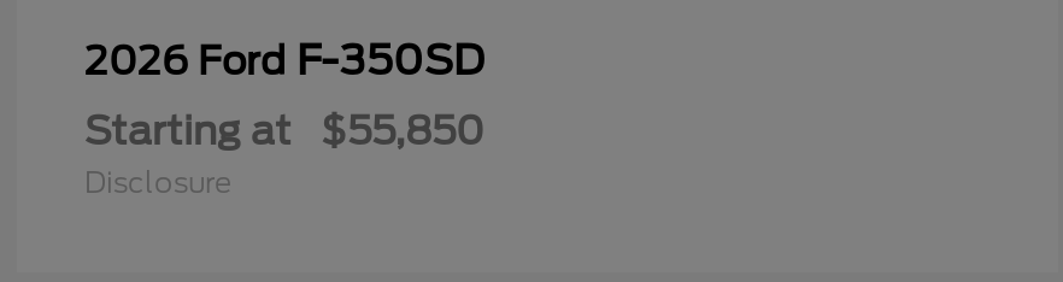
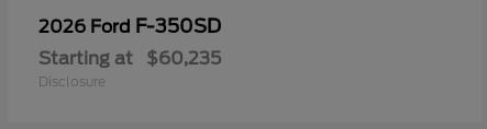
[84,109,484,155] Starting at $55,850 -> [38,49,221,69] Starting at $60,235

